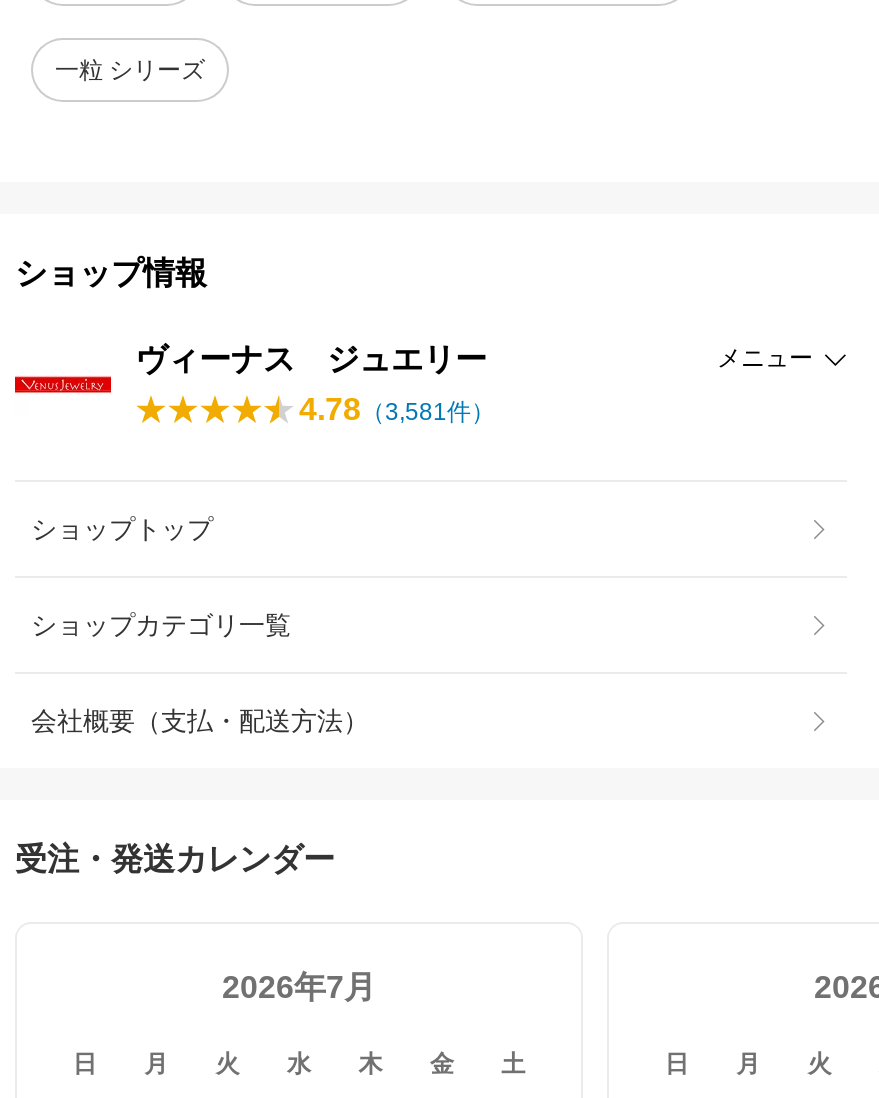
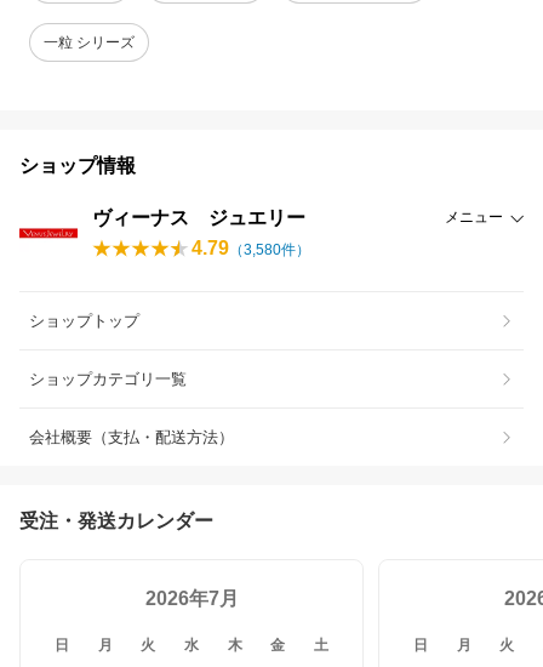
[299,392,495,426] 4.78（3,581件） -> [192,238,310,258] 4.79（3,580件）

